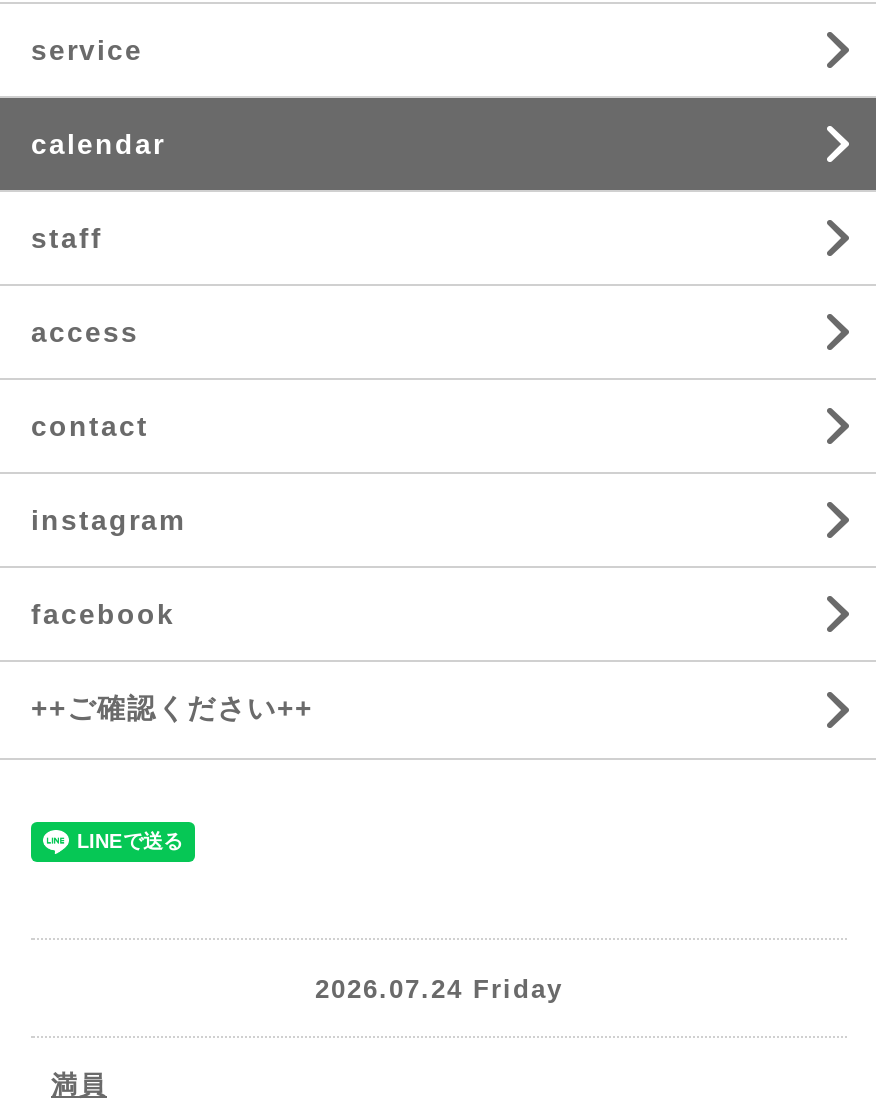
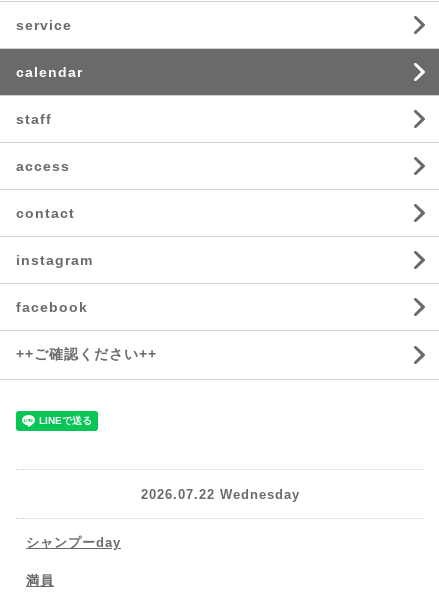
[315,973,563,1003] 2026.07.24 Friday -> [26,486,299,550] 2026.07.22 Wednesday | シャンプーday

